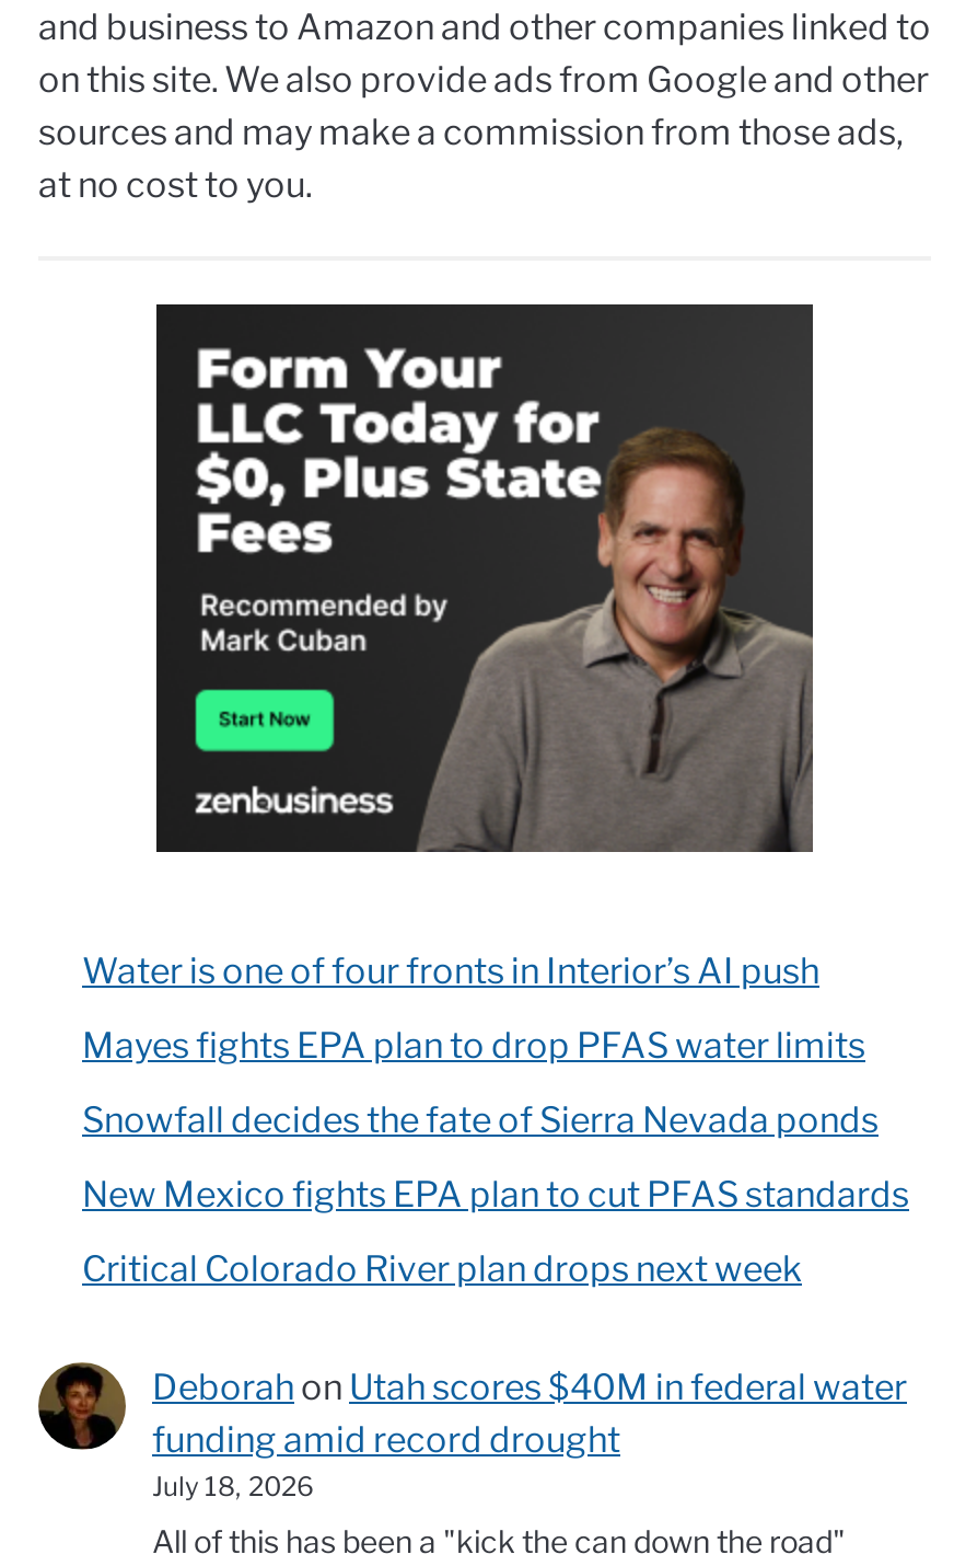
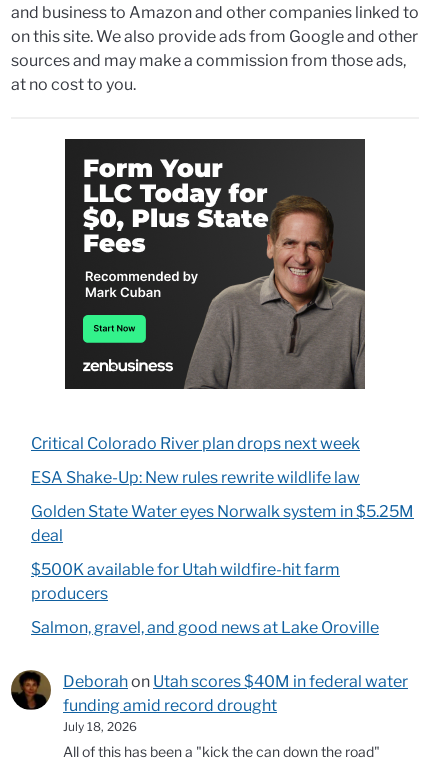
[82,951,909,1216] Water is one of four fronts in Interior’s AI push | Mayes fights EPA plan to drop PFAS water limits | Snowfall decides the fate of Sierra Nevada ponds | New Mexico fights EPA plan to cut PFAS standards -> none
moved [82,1249,802,1290] -> [31,434,360,453]: Critical Colorado River plan drops next week
none -> [31,468,414,637] ESA Shake-Up: New rules rewrite wildlife law | Golden State Water eyes Norwalk system in $5.25M | deal | $500K available for Utah wildfire-hit farm | producers | Salmon, gravel, and good news at Lake Oroville

